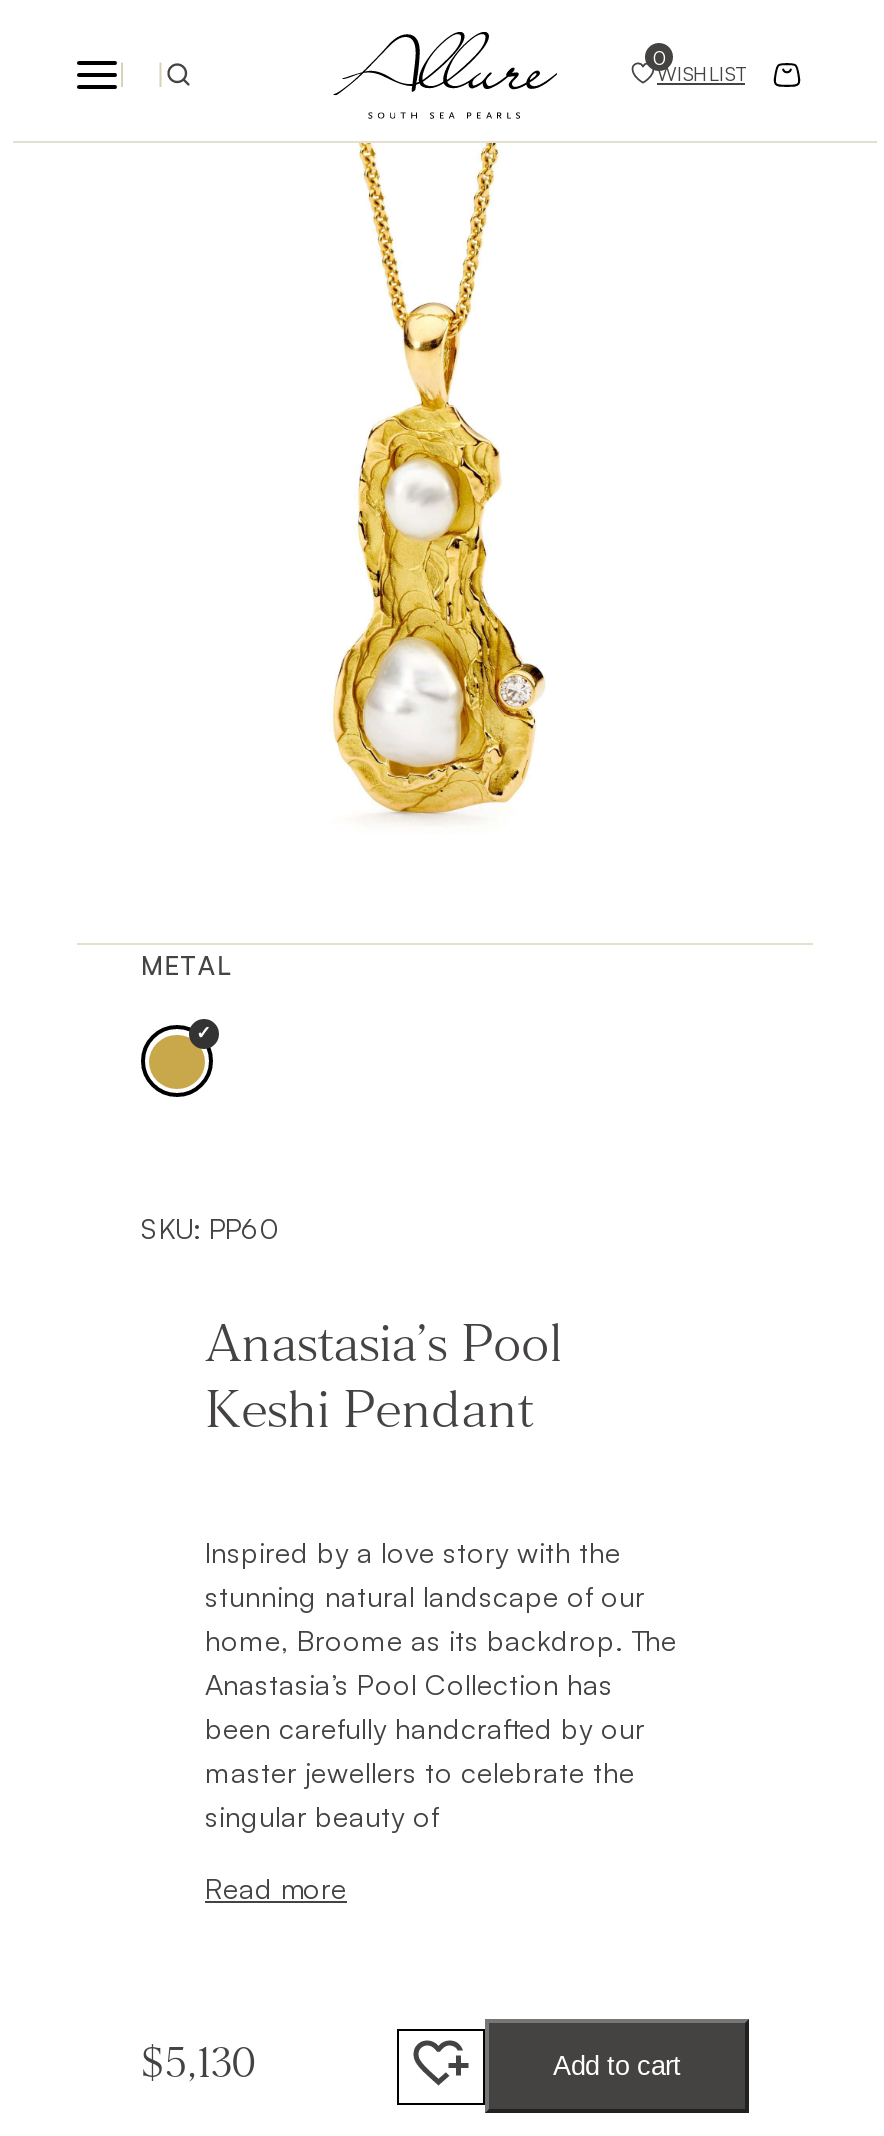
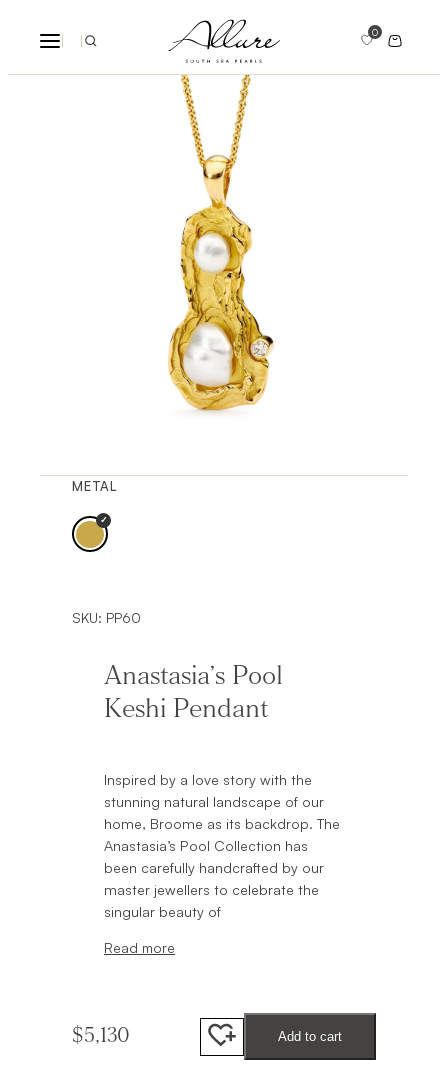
[657,61,745,85] WISHLIST -> none

